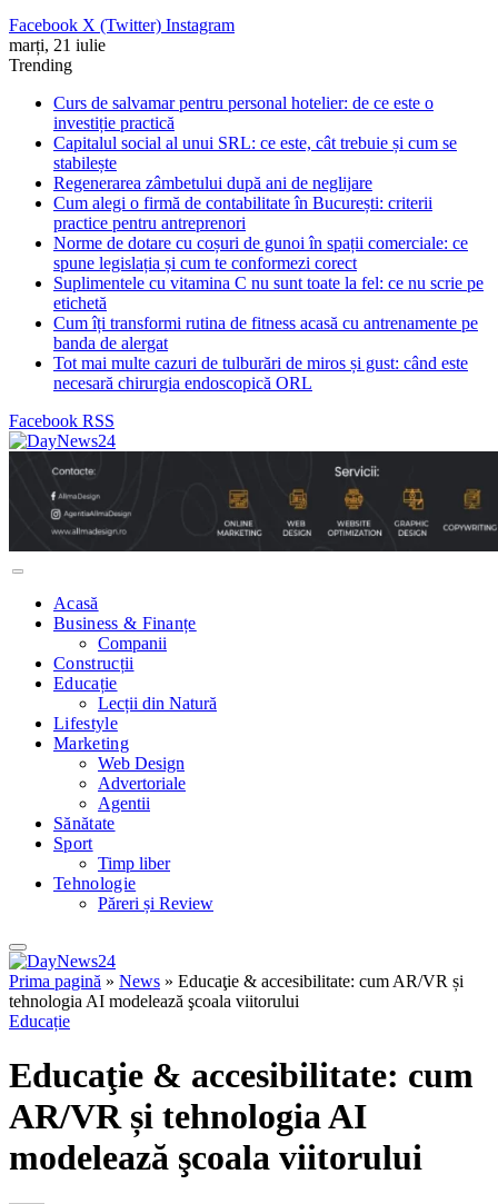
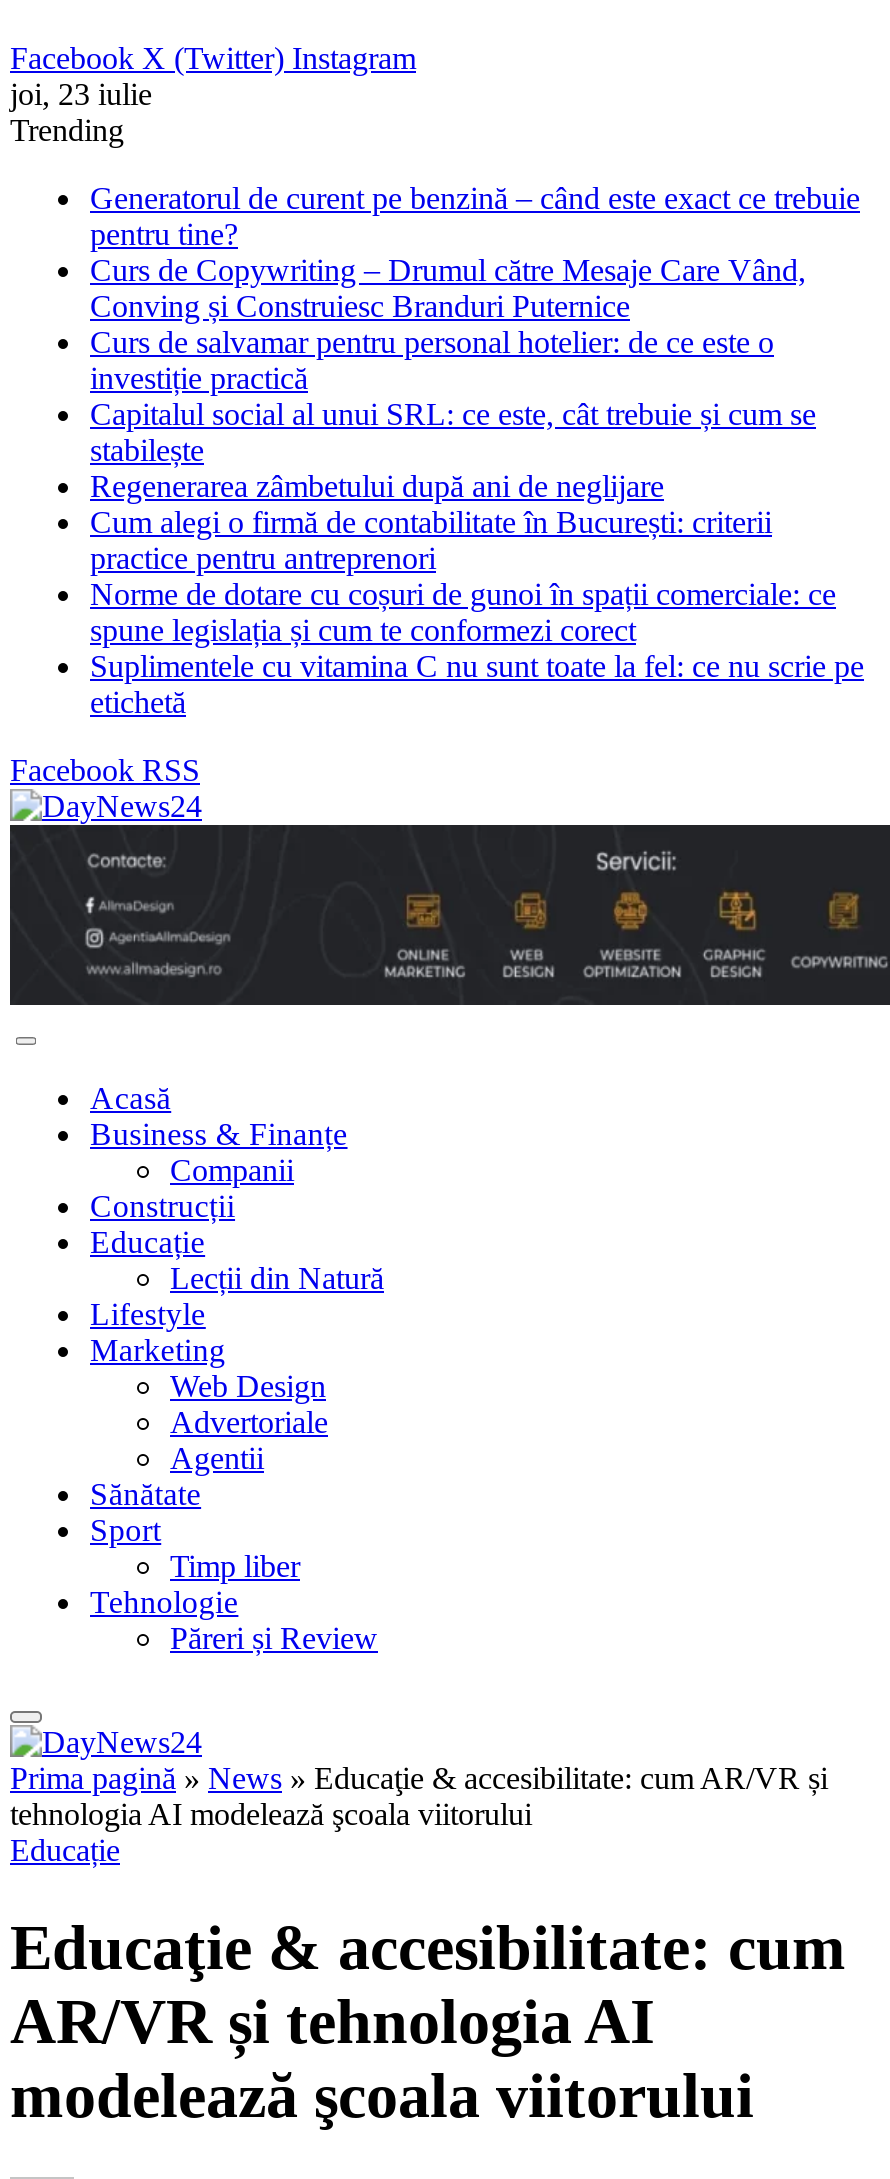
[9,36,106,54] marți, 21 iulie -> [10,77,152,111] joi, 23 iulie
none -> [90,181,860,323] Generatorul de curent pe benzină – când este exact ce trebuie | pentru tine? | Curs de Copywriting – Drumul către Mesaje Care Vând, | Conving și Construiesc Branduri Puternice
moved [53,93,484,312] -> [90,325,864,719]: Curs de salvamar pentru personal hotelier: de ce este o | investiție practică | Capitalul social al unui SRL: ce este, cât trebuie și cum se | ... | Suplimentele cu vitamina C nu sunt toate la fel: ce nu scrie pe | etichetă
[53,314,478,392] Cum îți transformi rutina de fitness acasă cu antrenamente pe | banda de alergat | Tot mai multe cazuri de tulburări de miros și gust: când este | necesară chirurgia endoscopică ORL -> none

